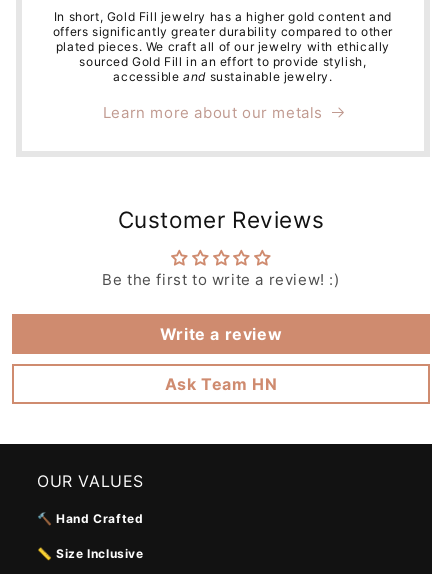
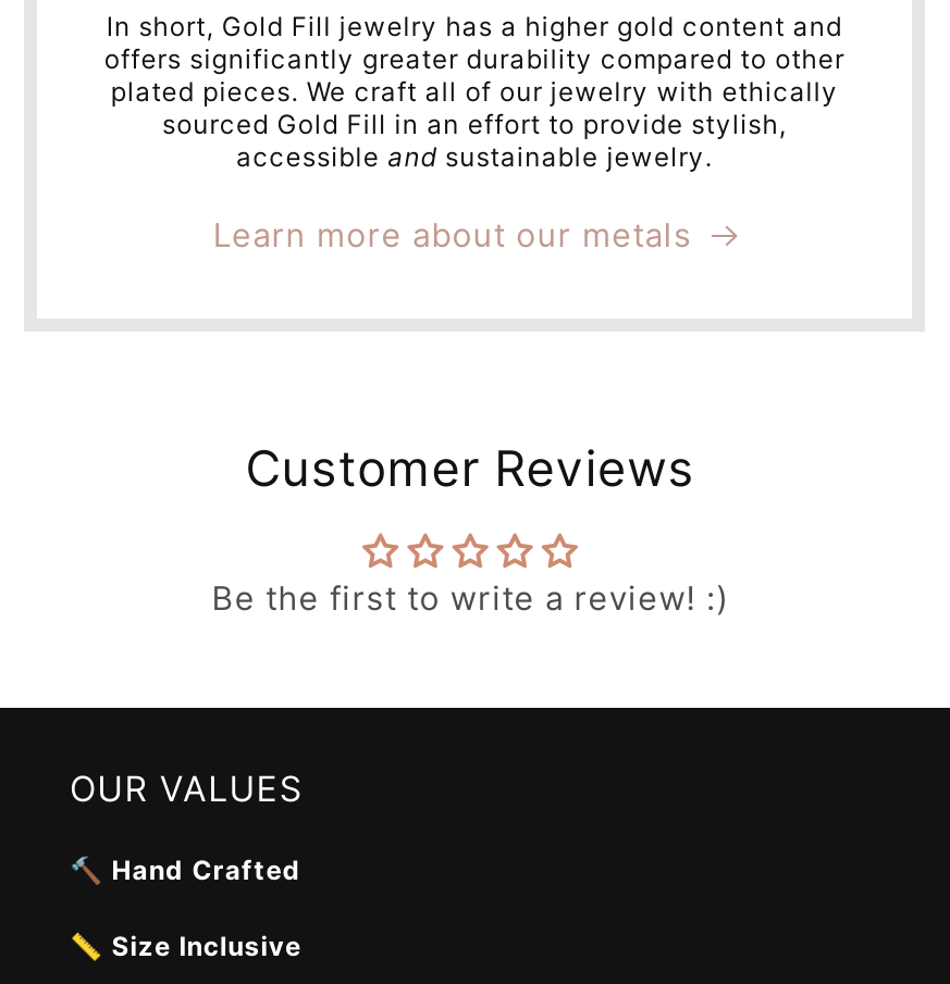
[160,324,282,394] Write a review | Ask Team HN -> none

